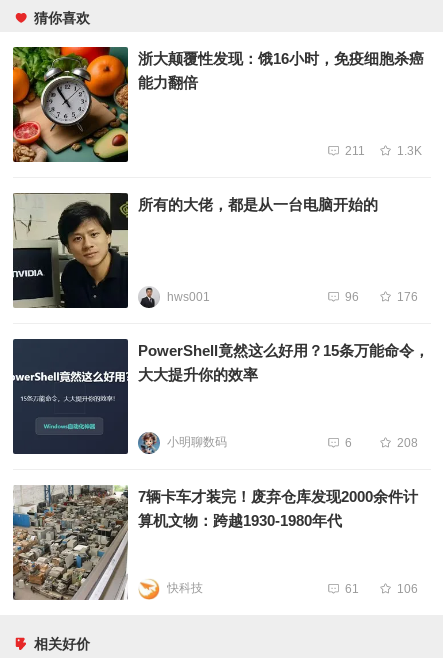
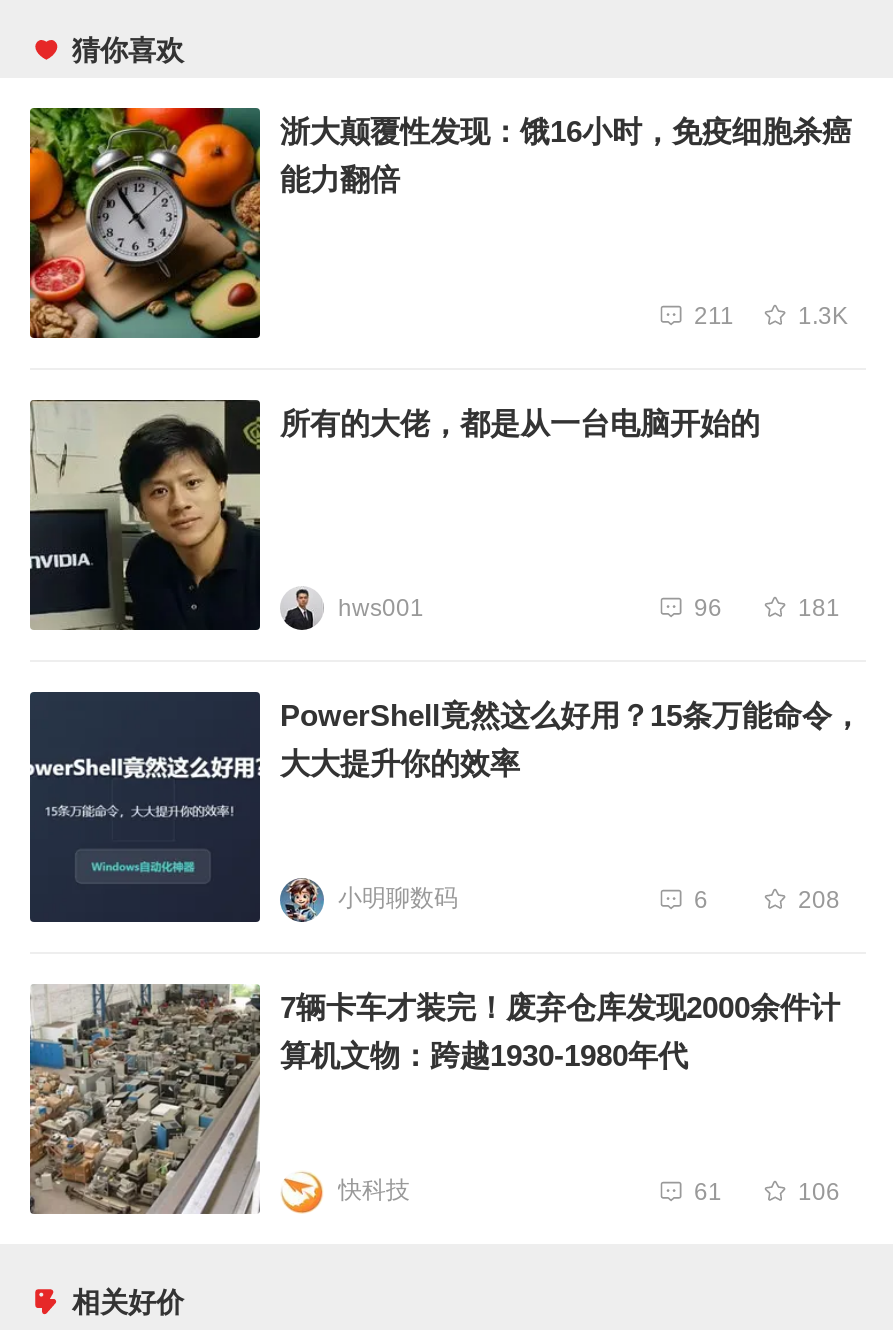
[397,290,418,304] 176 -> [798,594,840,622] 181

